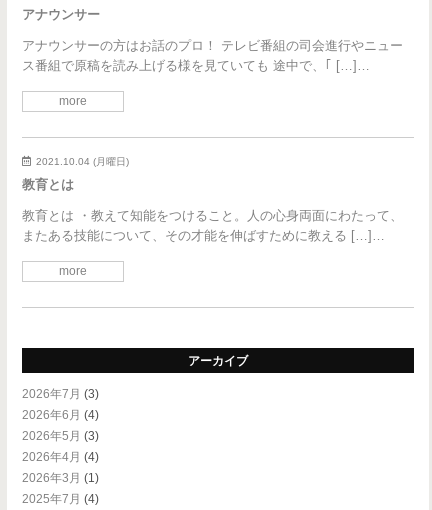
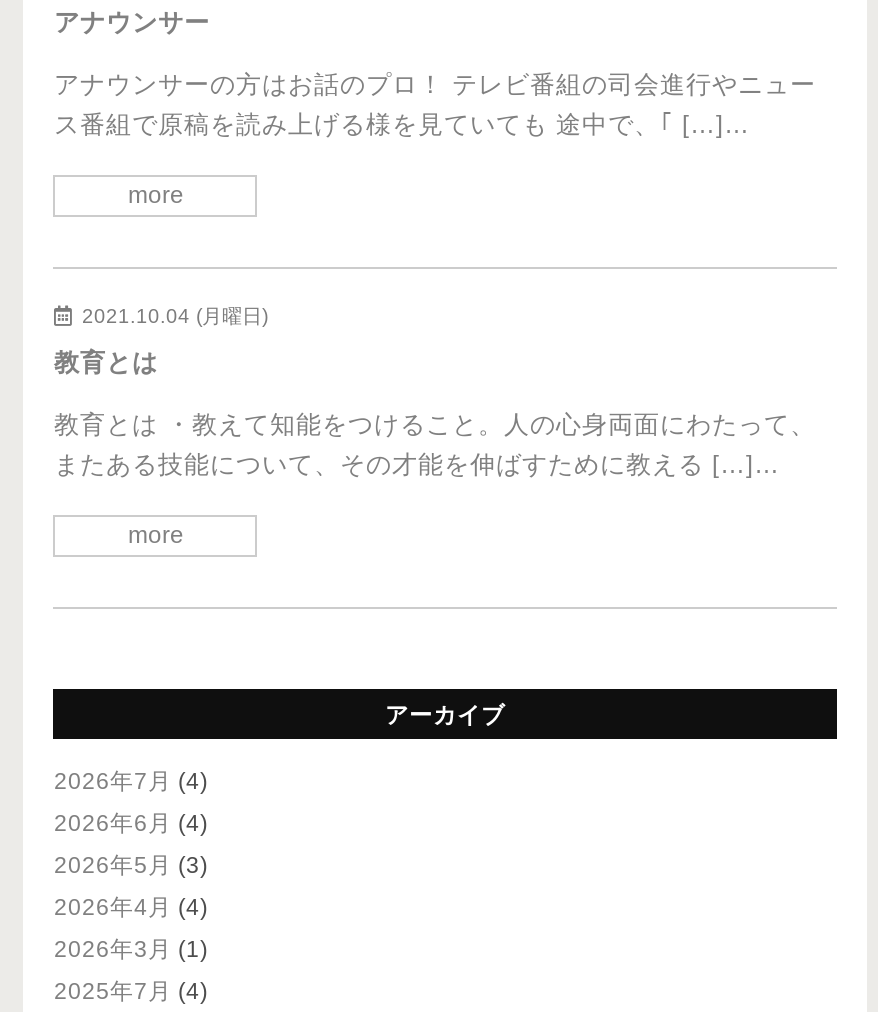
[22,387,99,400] 2026年7月(3) -> [54,766,208,792] 2026年7月(4)

